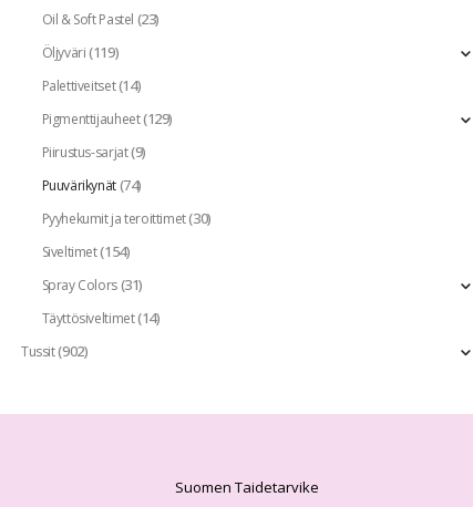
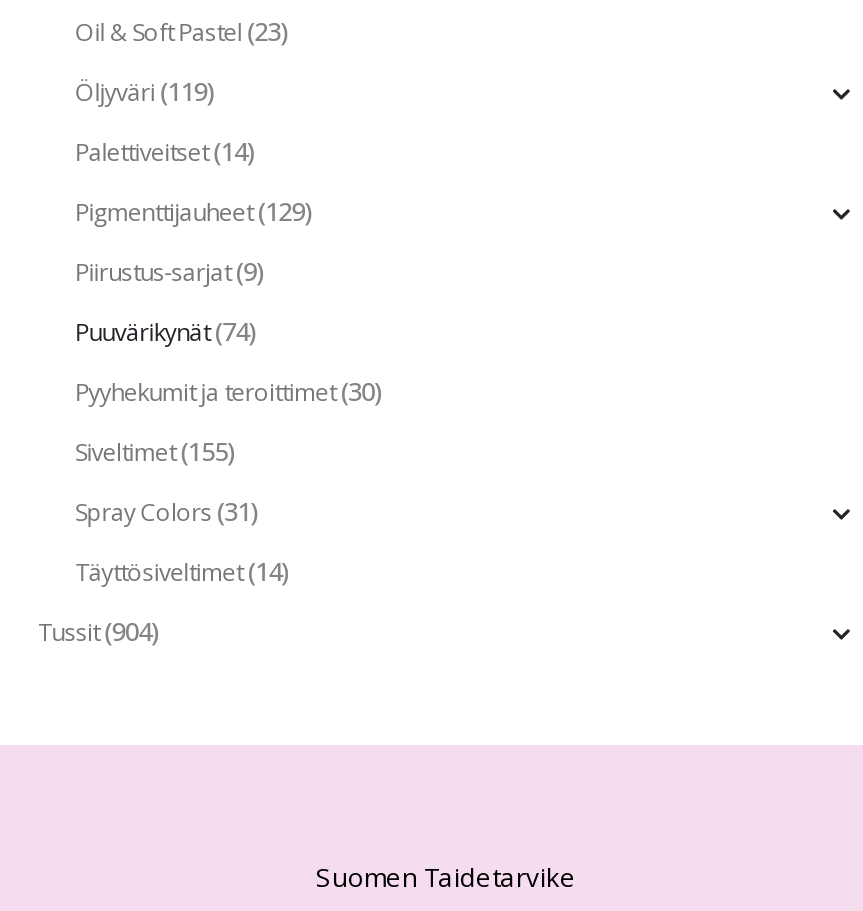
[42,241,130,261] Siveltimet (154) -> [75,432,235,468] Siveltimet (155)
[21,341,88,360] Tussit (902) -> [38,612,159,648] Tussit (904)

